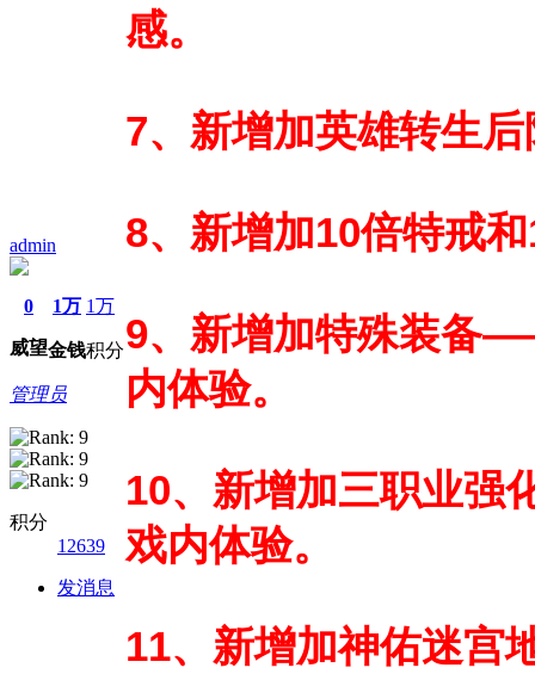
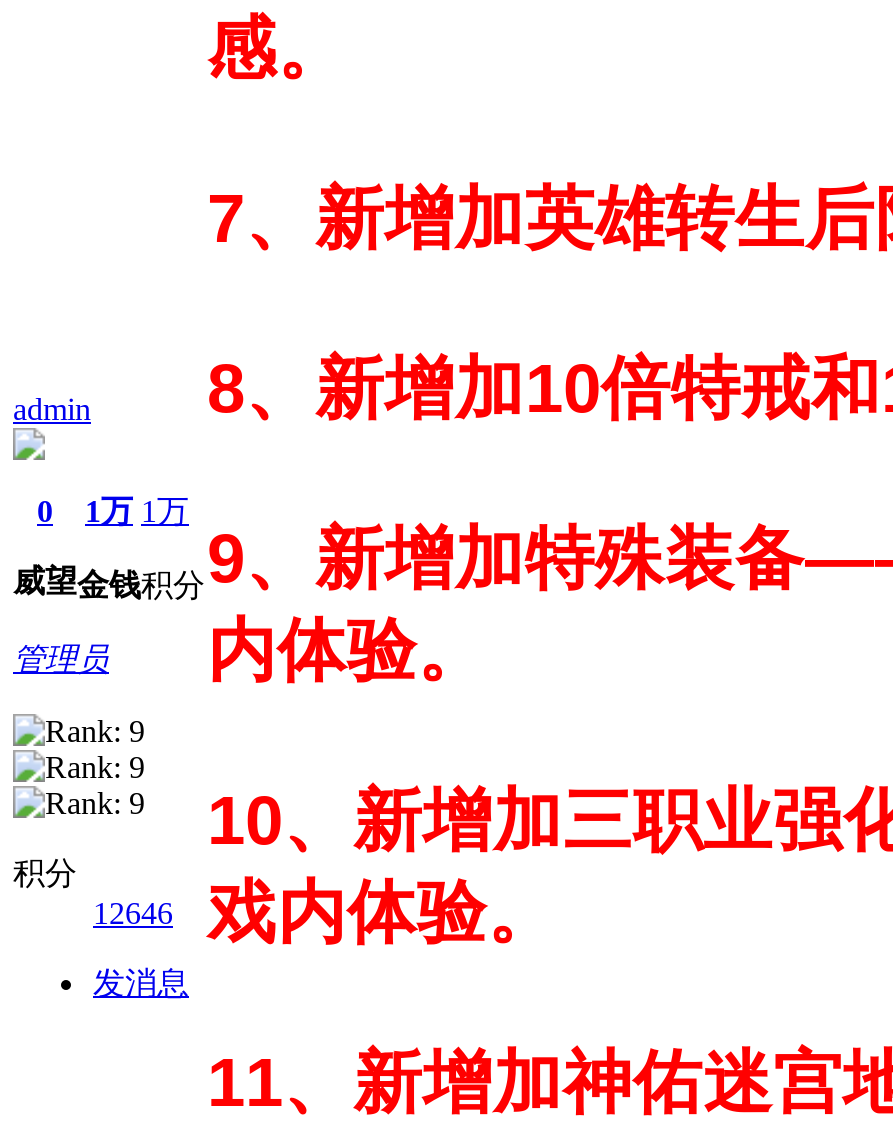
[57,522,334,568] 12639 戏内体验。 -> [93,874,557,950] 12646 戏内体验。

